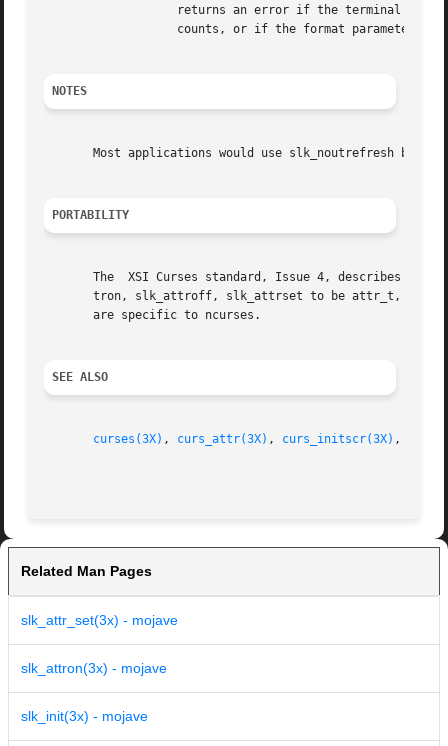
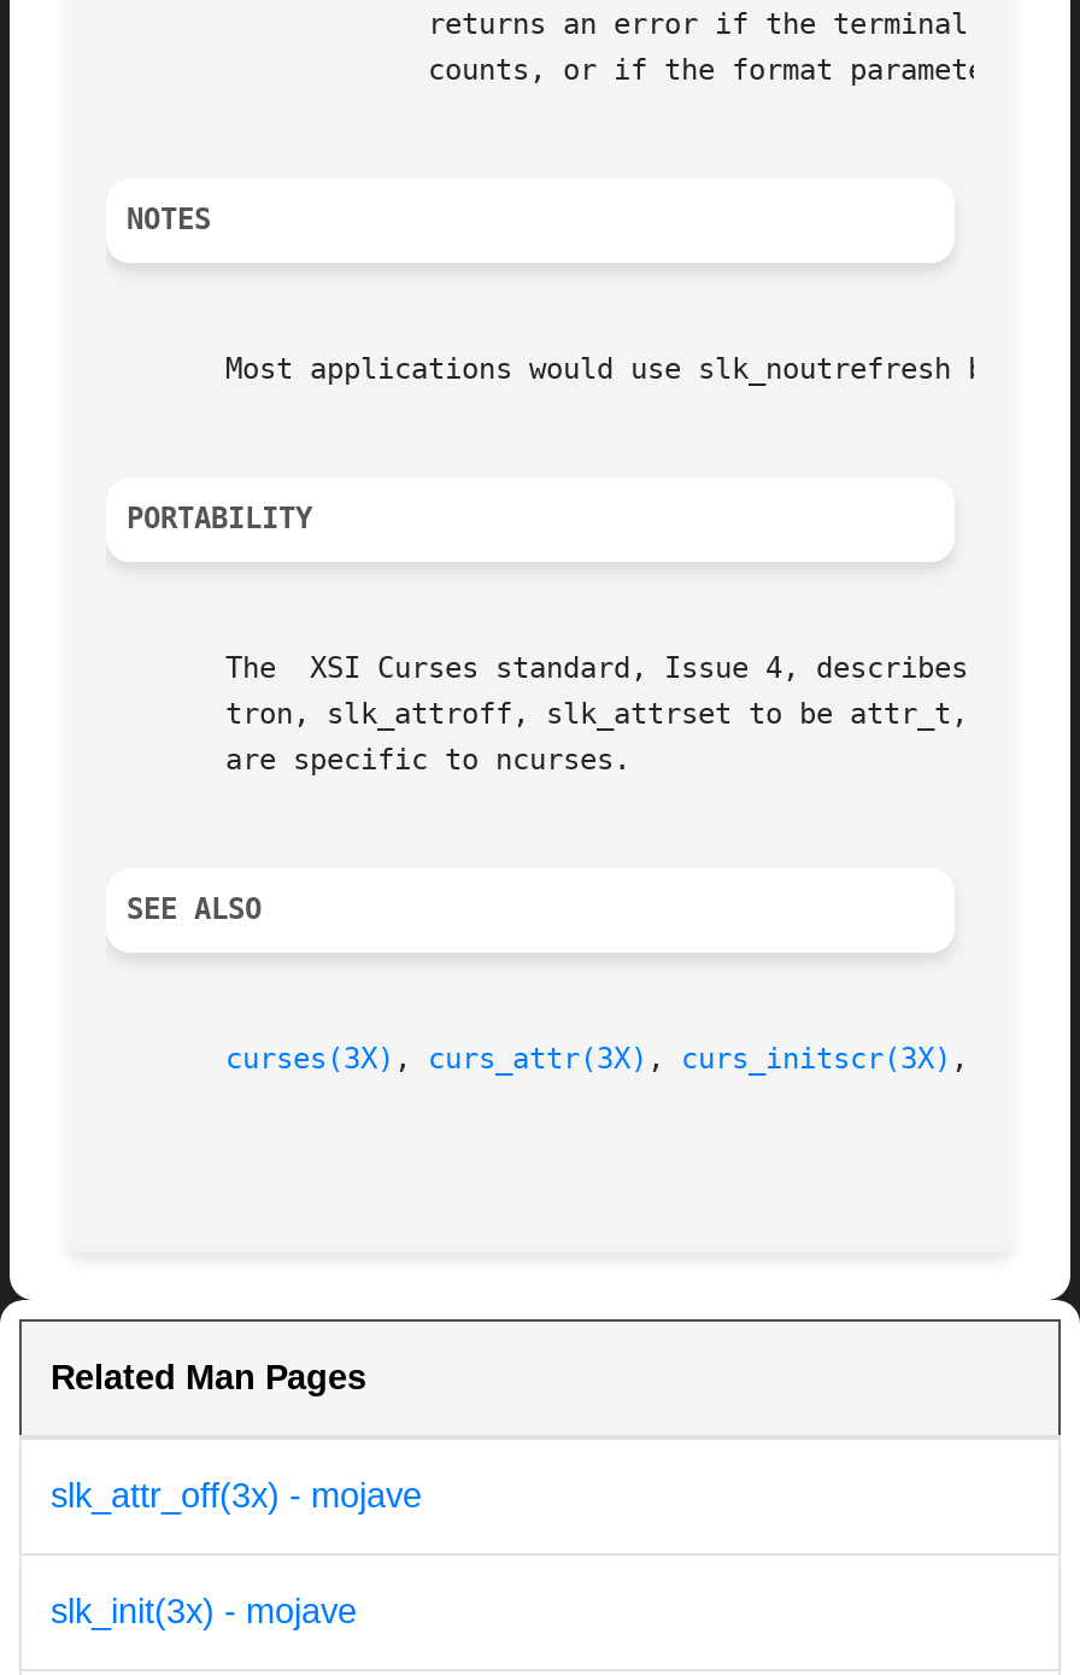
[21,612,178,676] slk_attr_set(3x) - mojave | slk_attron(3x) - mojave -> [51,1477,422,1515] slk_attr_off(3x) - mojave

